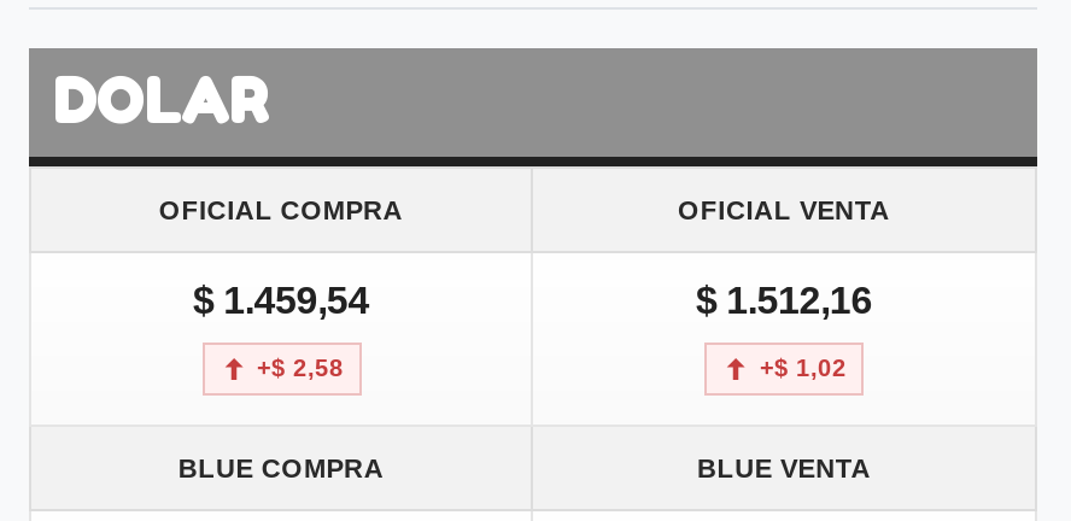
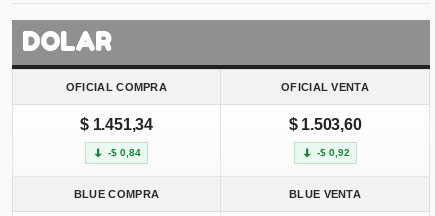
[193,279,369,320] $ 1.459,54 -> [80,116,153,133] $ 1.451,34
[696,279,872,320] $ 1.512,16 -> [288,116,361,133] $ 1.503,60
[257,354,344,380] +$ 2,58 -> [108,147,141,158] -$ 0,84
[760,354,847,380] +$ 1,02 -> [316,147,349,158] -$ 0,92

